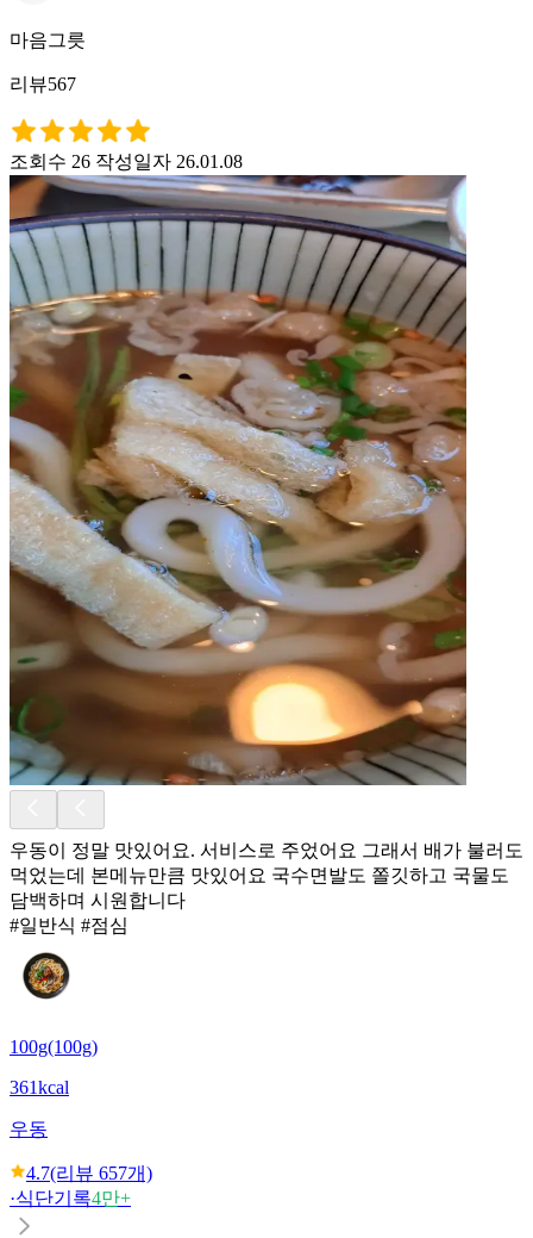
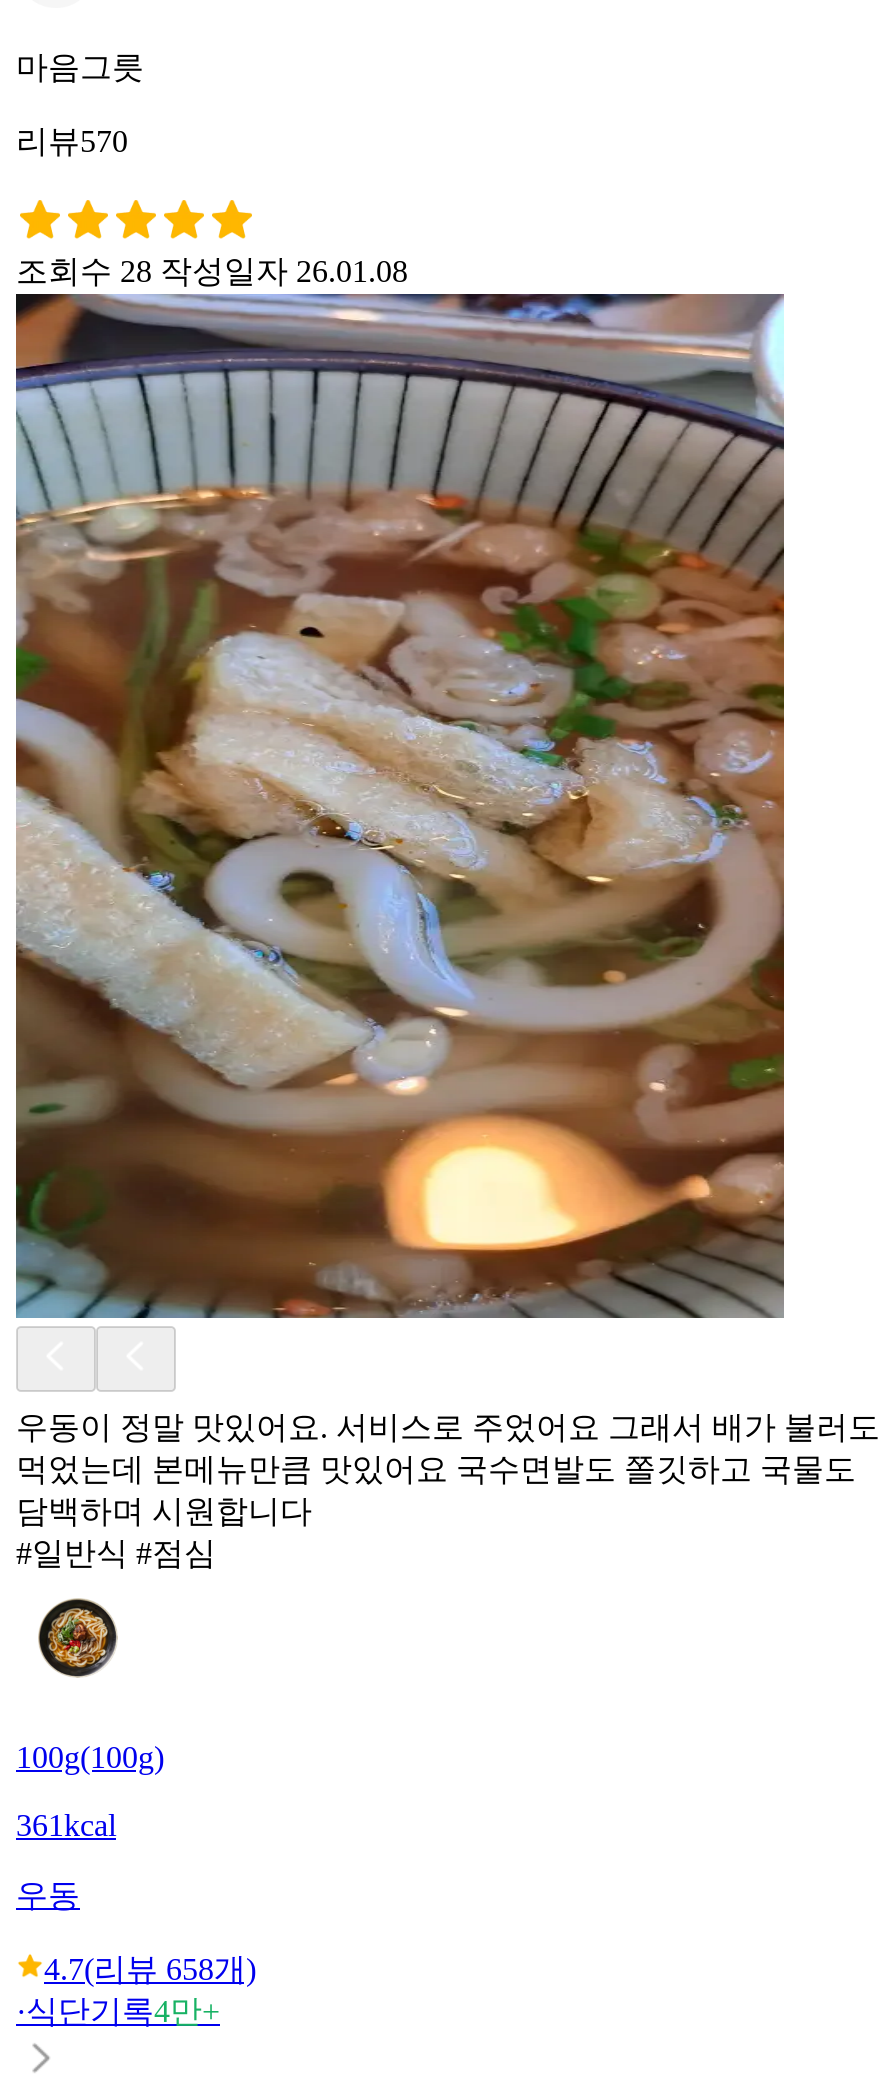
[10,74,76,94] 리뷰567 -> [16,124,128,158] 리뷰570
[10,151,243,171] 조회수 26 작성일자 26.01.08 -> [16,254,408,288] 조회수 28 작성일자 26.01.08
[26,1163,152,1183] 4.7(리뷰 657개) -> [44,1952,256,1986] 4.7(리뷰 658개)

